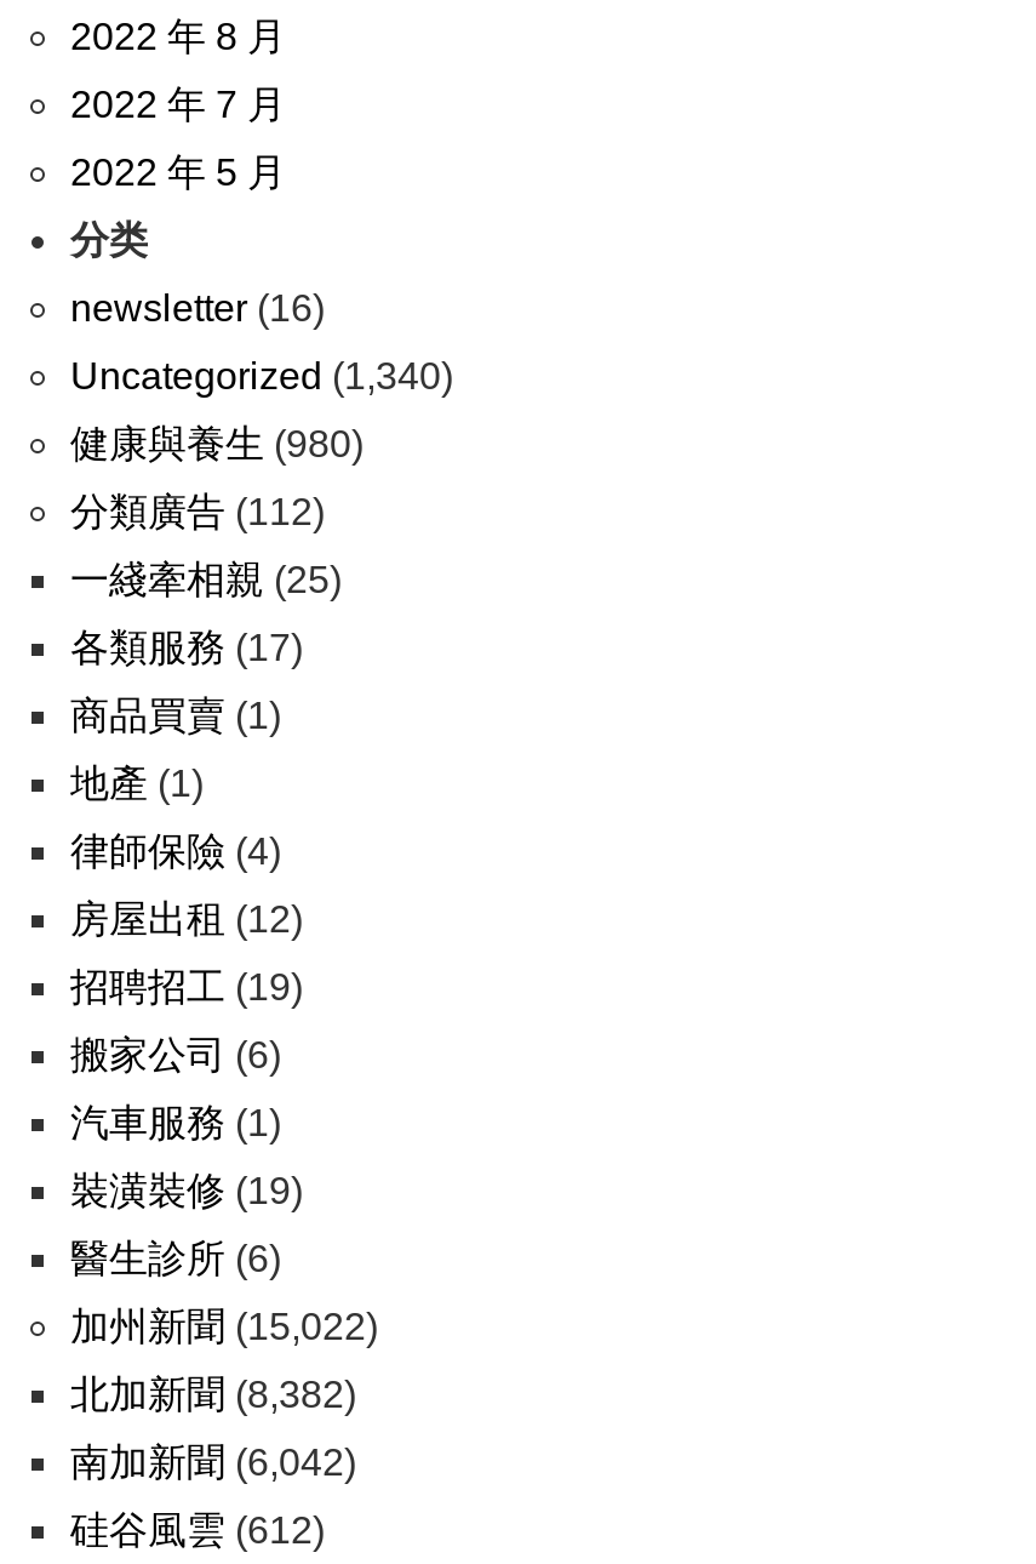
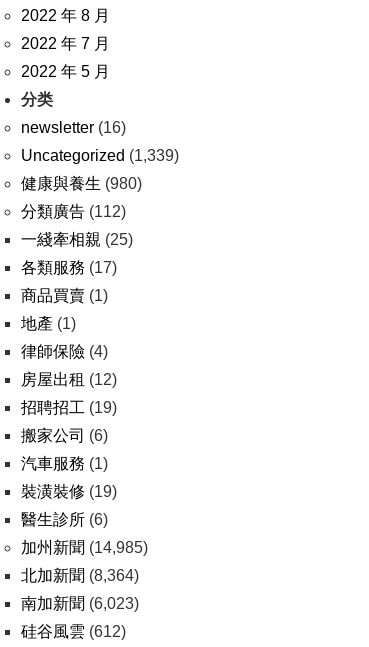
[70,355,453,396] Uncategorized (1,340) -> [21,147,179,164] Uncategorized (1,339)
[70,1306,378,1347] 加州新聞(15,022) -> [21,539,148,556] 加州新聞(14,985)
[70,1374,356,1415] 北加新聞(8,382) -> [21,567,139,584] 北加新聞(8,364)
[70,1442,356,1483] 南加新聞(6,042) -> [21,595,139,612] 南加新聞(6,023)

